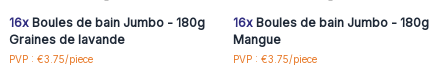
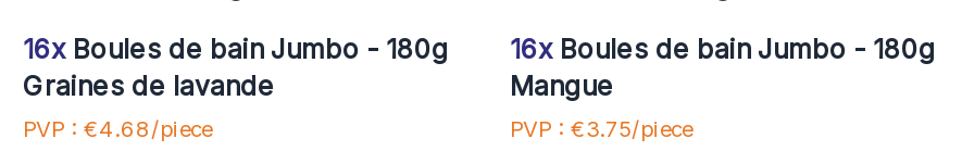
[8,52,92,64] PVP : €3.75/piece -> [23,114,212,140] PVP : €4.68/piece

